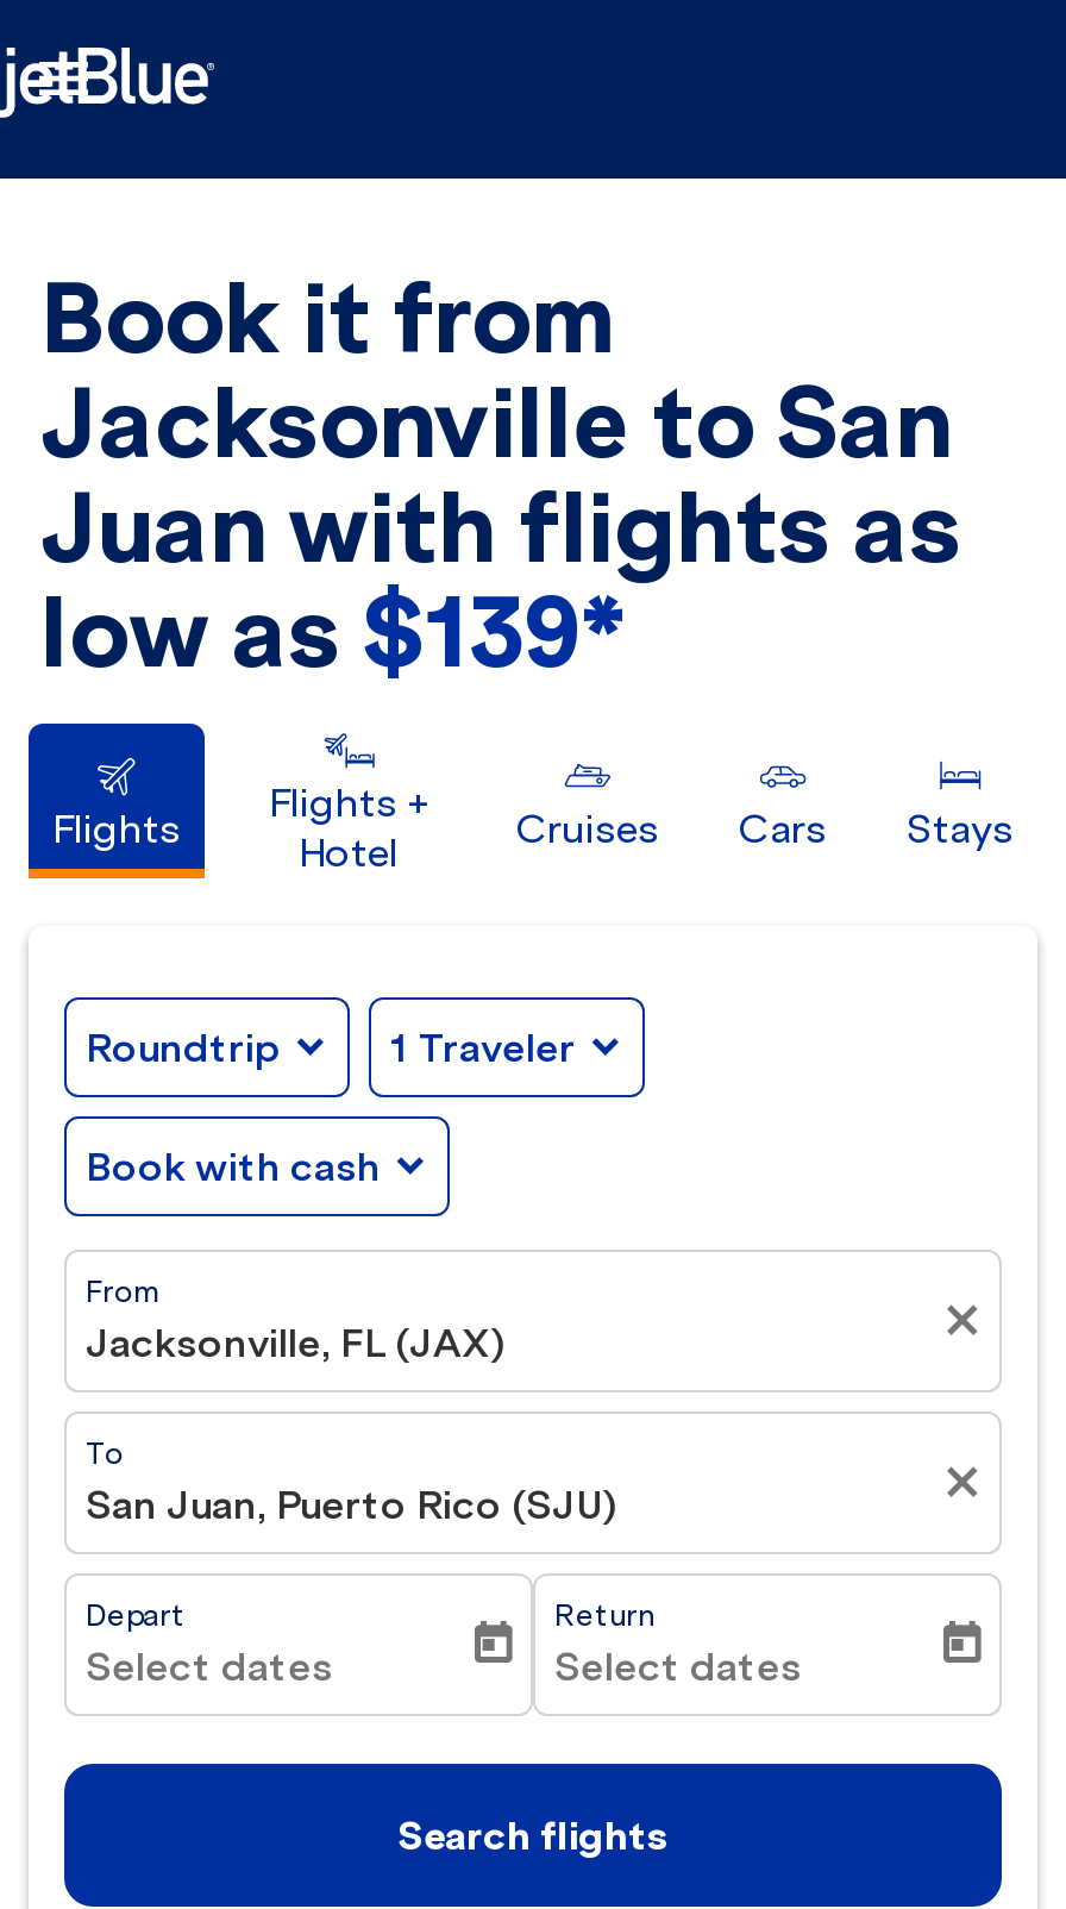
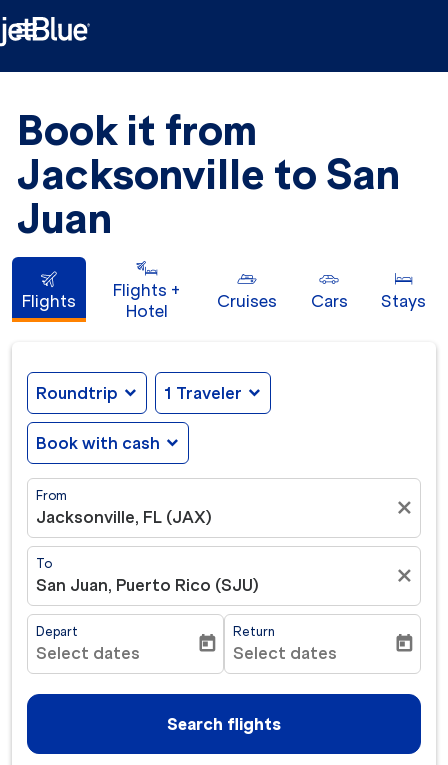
[40,467,961,693] Juan with flights as | low as $139* -> [17,193,112,244] Juan

